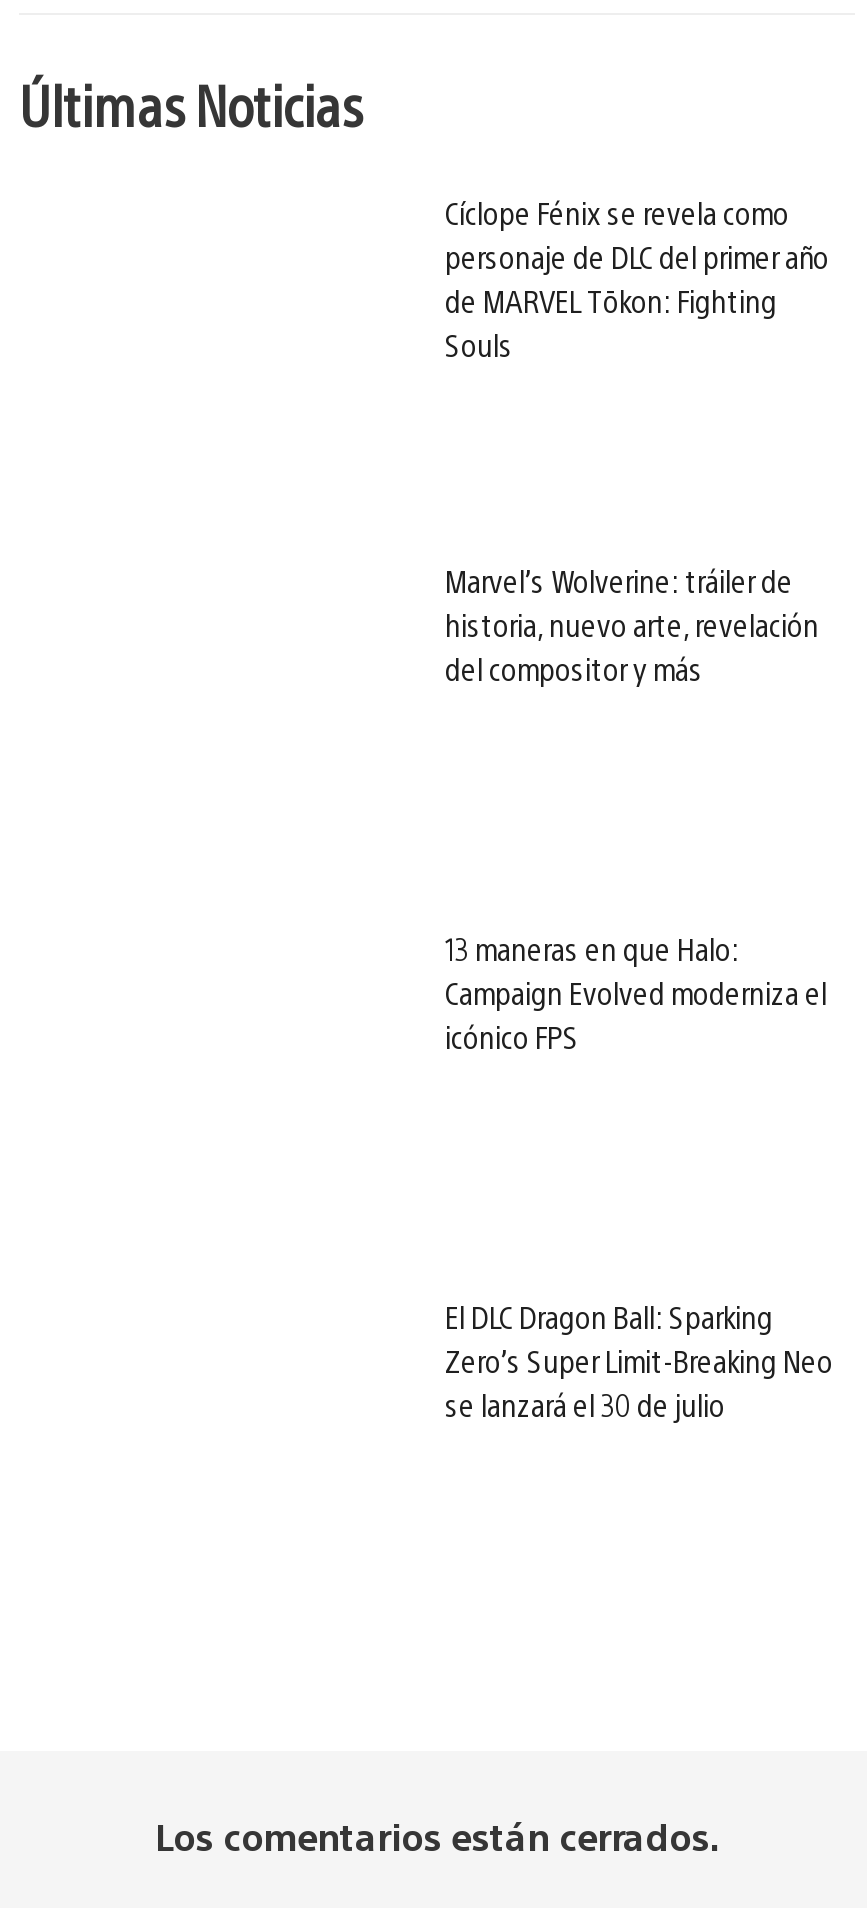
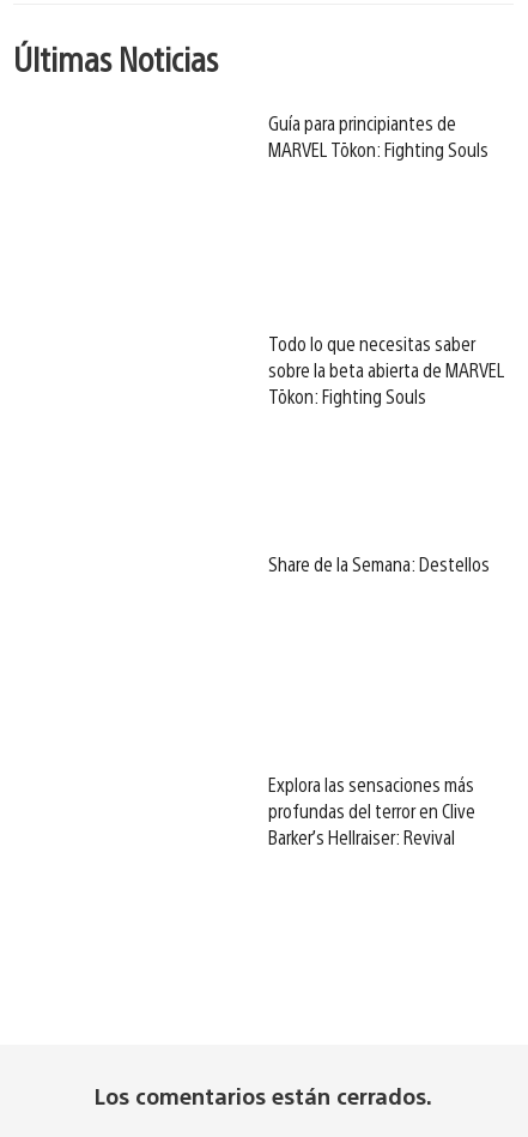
[445,190,829,364] Cíclope Fénix se revela como | personaje de DLC del primer año | de MARVEL Tōkon: Fighting | Souls -> [268,110,488,161] Guía para principiantes de | MARVEL Tōkon: Fighting Souls
[445,558,819,688] Marvel’s Wolverine: tráiler de | historia, nuevo arte, revelación | del compositor y más -> [268,330,504,408] Todo lo que necesitas saber | sobre la beta abierta de MARVEL | Tōkon: Fighting Souls
[445,926,827,1056] 13 maneras en que Halo: | Campaign Evolved moderniza el | icónico FPS -> [268,551,490,576] Share de la Semana: Destellos
[445,1294,833,1424] El DLC Dragon Ball: Sparking | Zero’s Super Limit-Breaking Neo | se lanzará el 30 de julio -> [268,771,475,849] Explora las sensaciones más | profundas del terror en Clive | Barker’s Hellraiser: Revival

